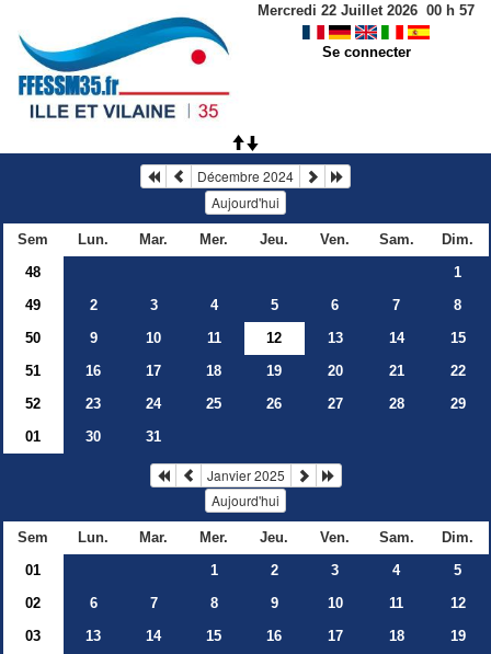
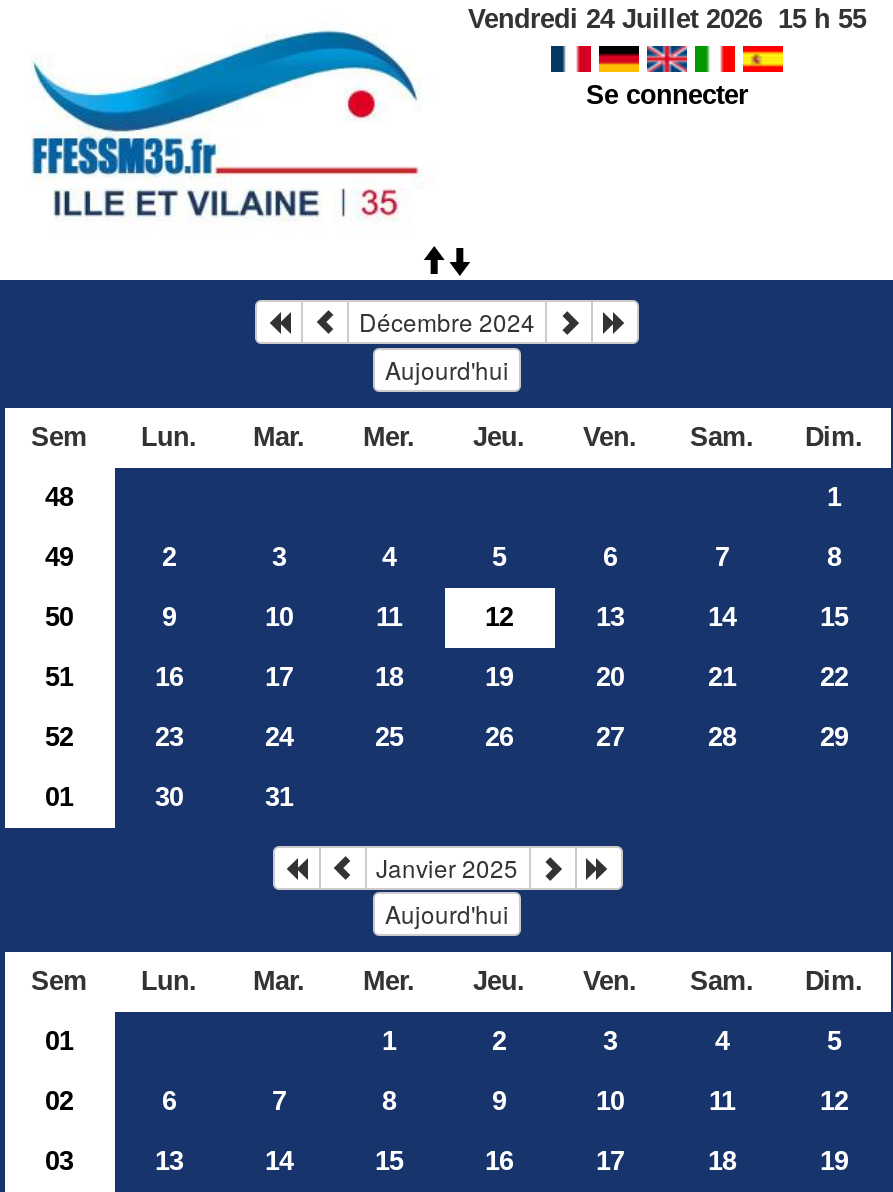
[258,2,475,19] Mercredi 22 Juillet 2026 00 h 57 -> [468,4,866,34] Vendredi 24 Juillet 2026 15 h 55

